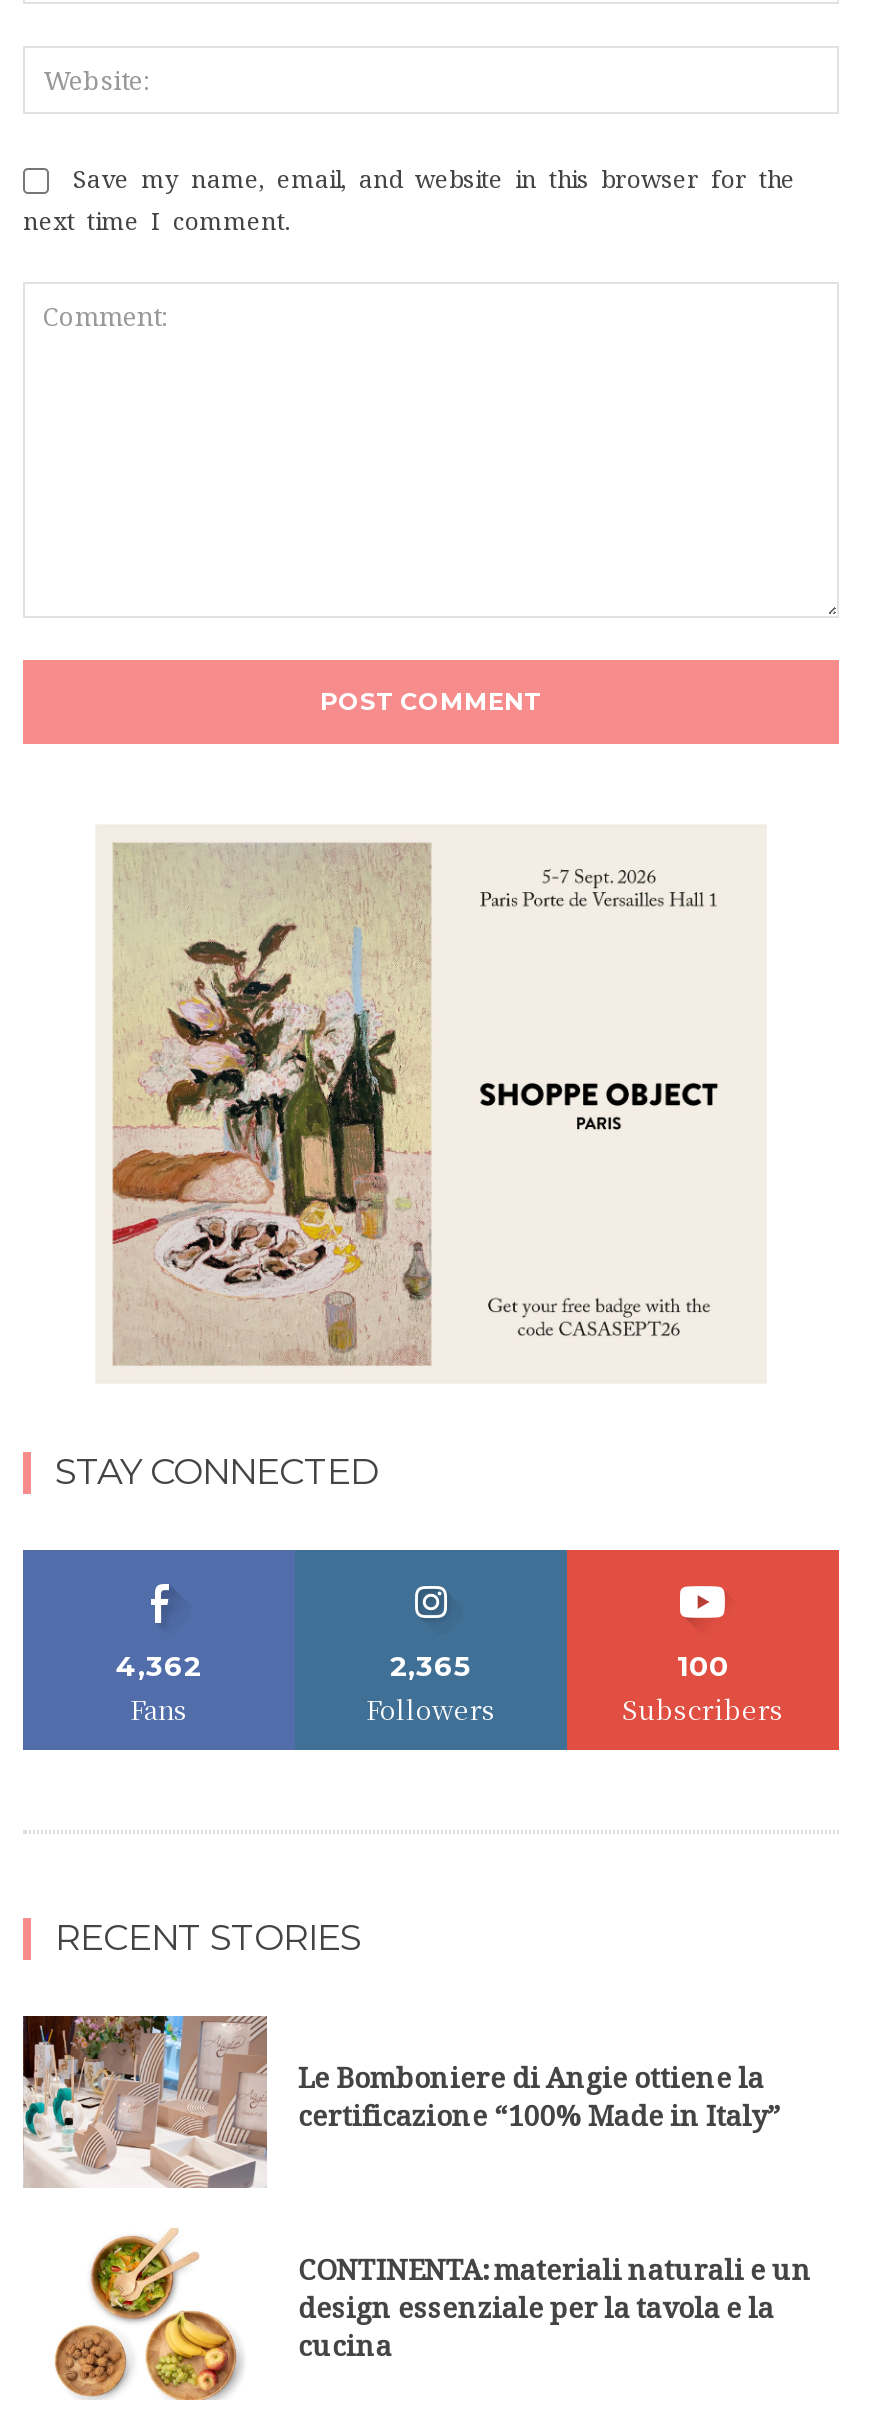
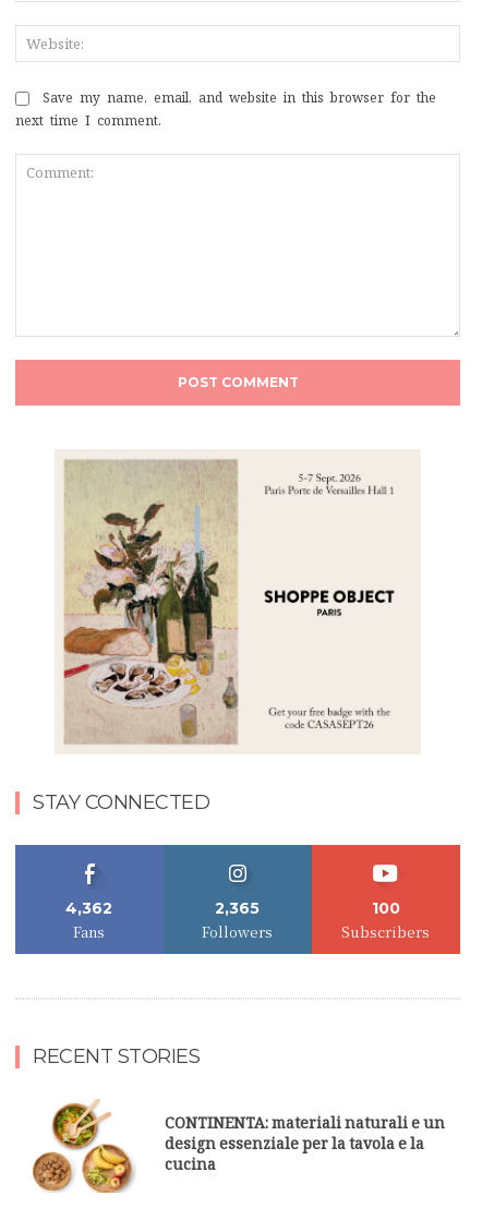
[21,2014,782,2190] [image] | Le Bomboniere di Angie ottiene la | certificazione “100% Made in Italy” -> none

